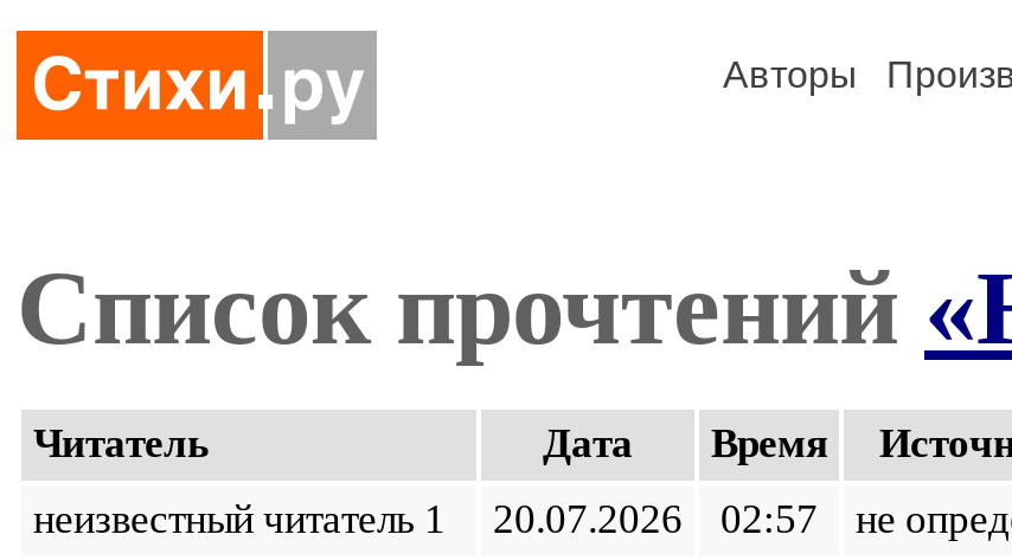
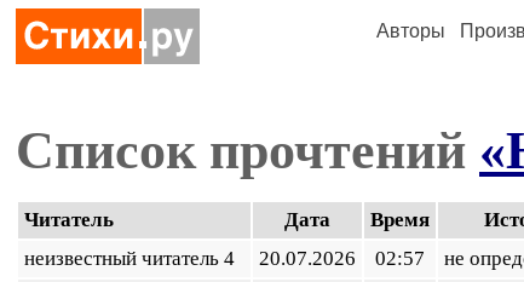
[33,497,465,542] неизвестный читатель 1 -> [24,247,244,270] неизвестный читатель 4

